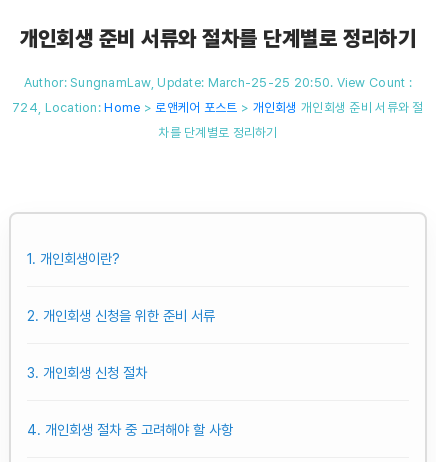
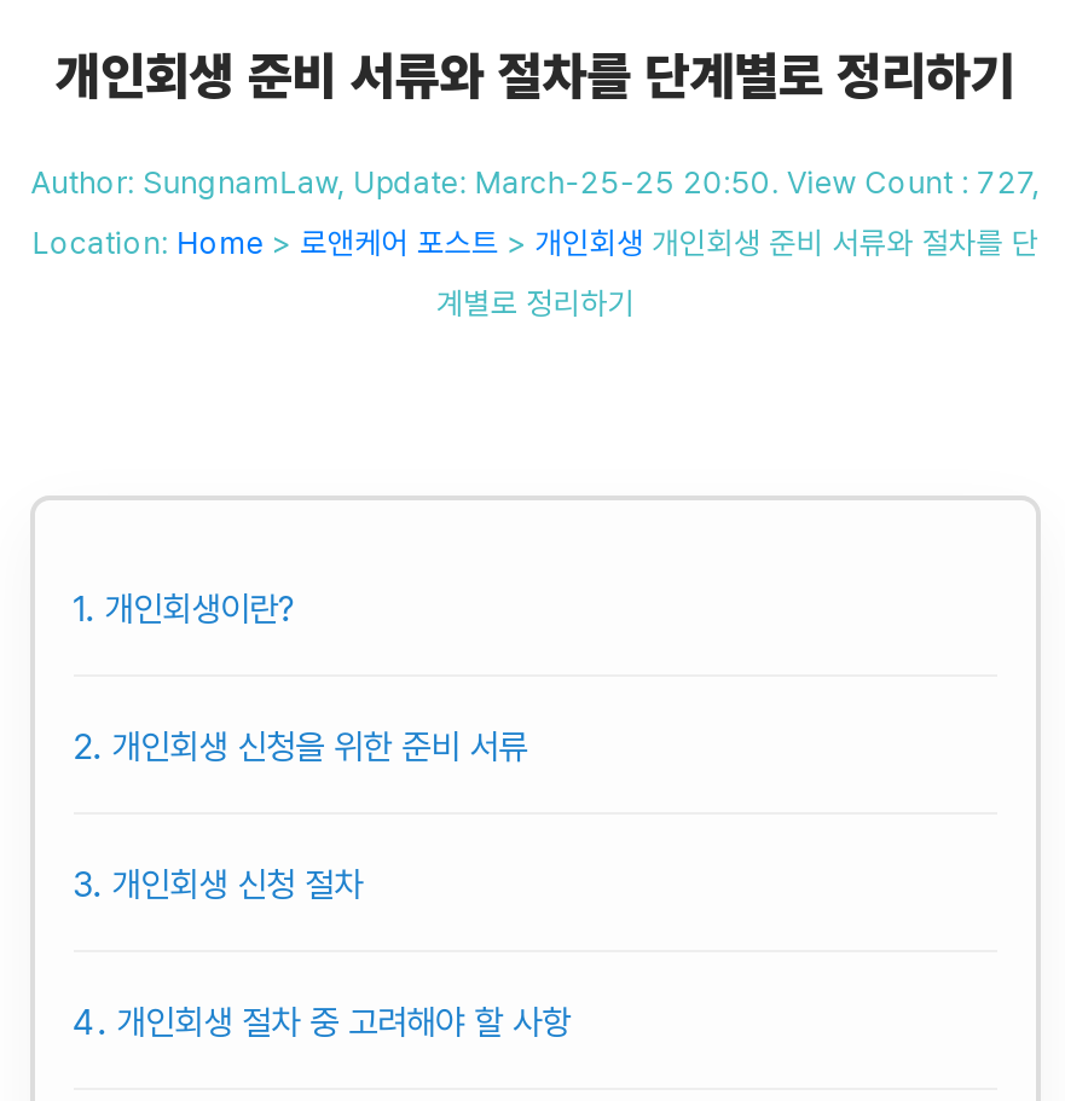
[24,75,412,90] Author: SungnamLaw, Update: March-25-25 20:50. View Count : -> [31,164,1040,200] Author: SungnamLaw, Update: March-25-25 20:50. View Count : 727,
[12,100,424,115] 724, Location: Home > 로앤케어 포스트 > 개인회생 개인회생 준비 서류와 절 -> [32,225,1039,261] Location: Home > 로앤케어 포스트 > 개인회생 개인회생 준비 서류와 절차를 단
[158,125,278,140] 차를 단계별로 정리하기 -> [436,285,635,321] 계별로 정리하기

